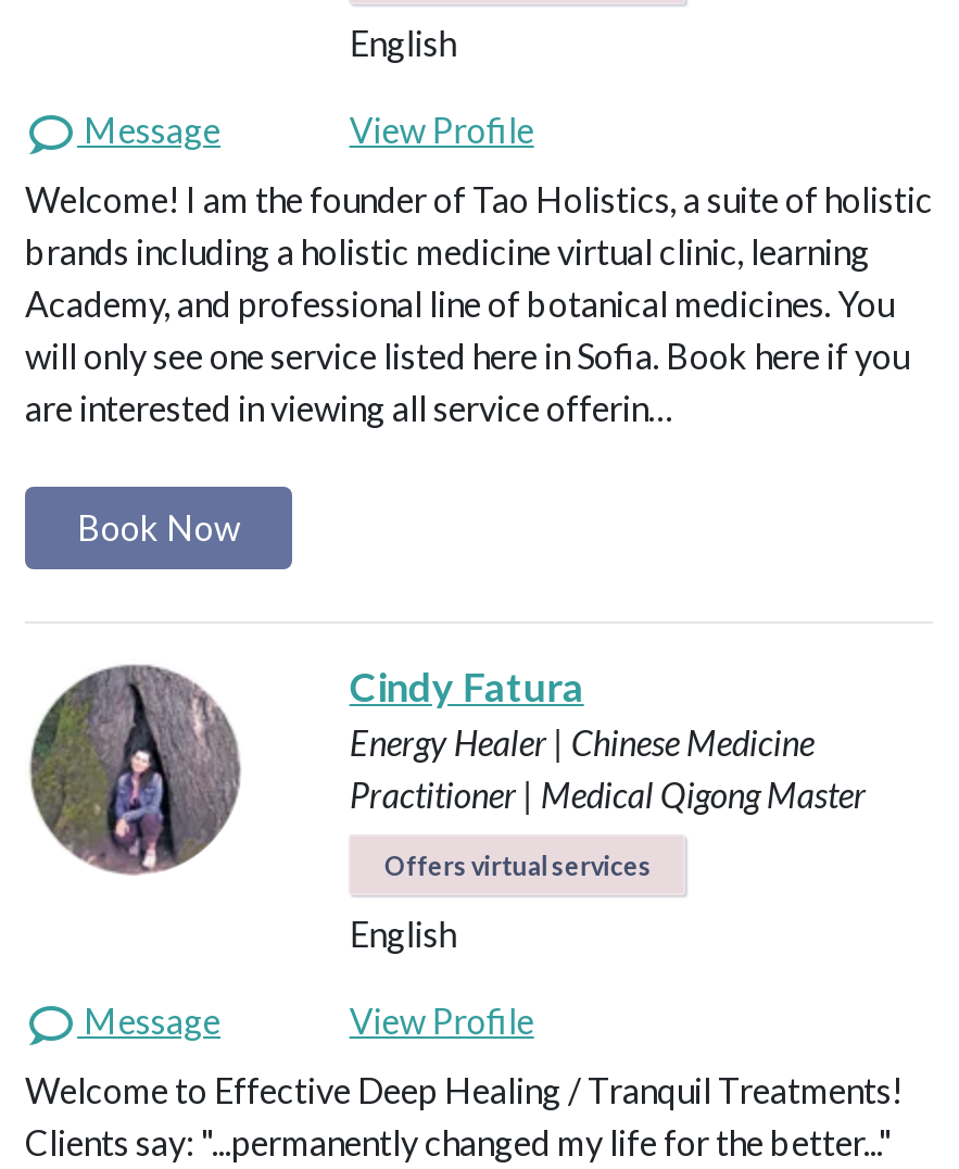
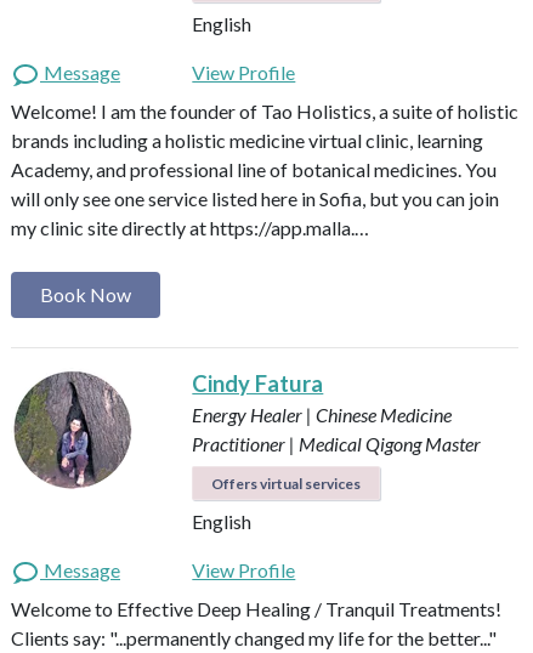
[25,335,909,428] will only see one service listed here in Sofia. Book here if you | are interested in viewing all service offerin… -> [11,187,499,239] will only see one service listed here in Sofia, but you can join | my clinic site directly at https://app.malla.…

